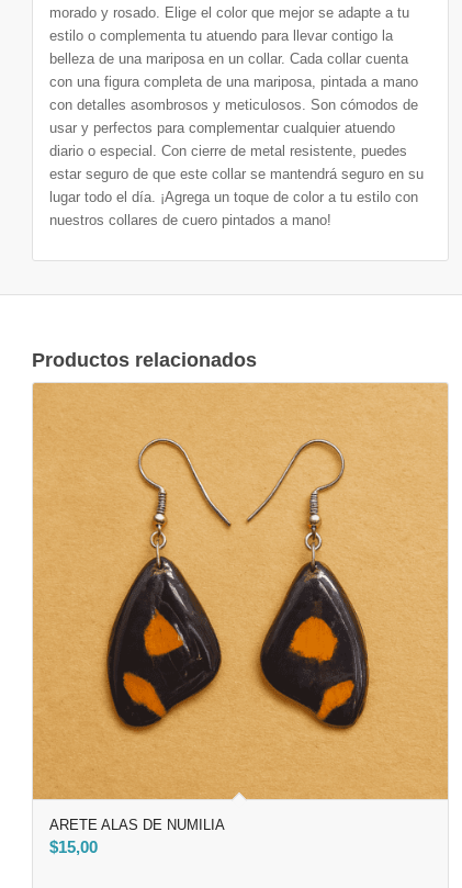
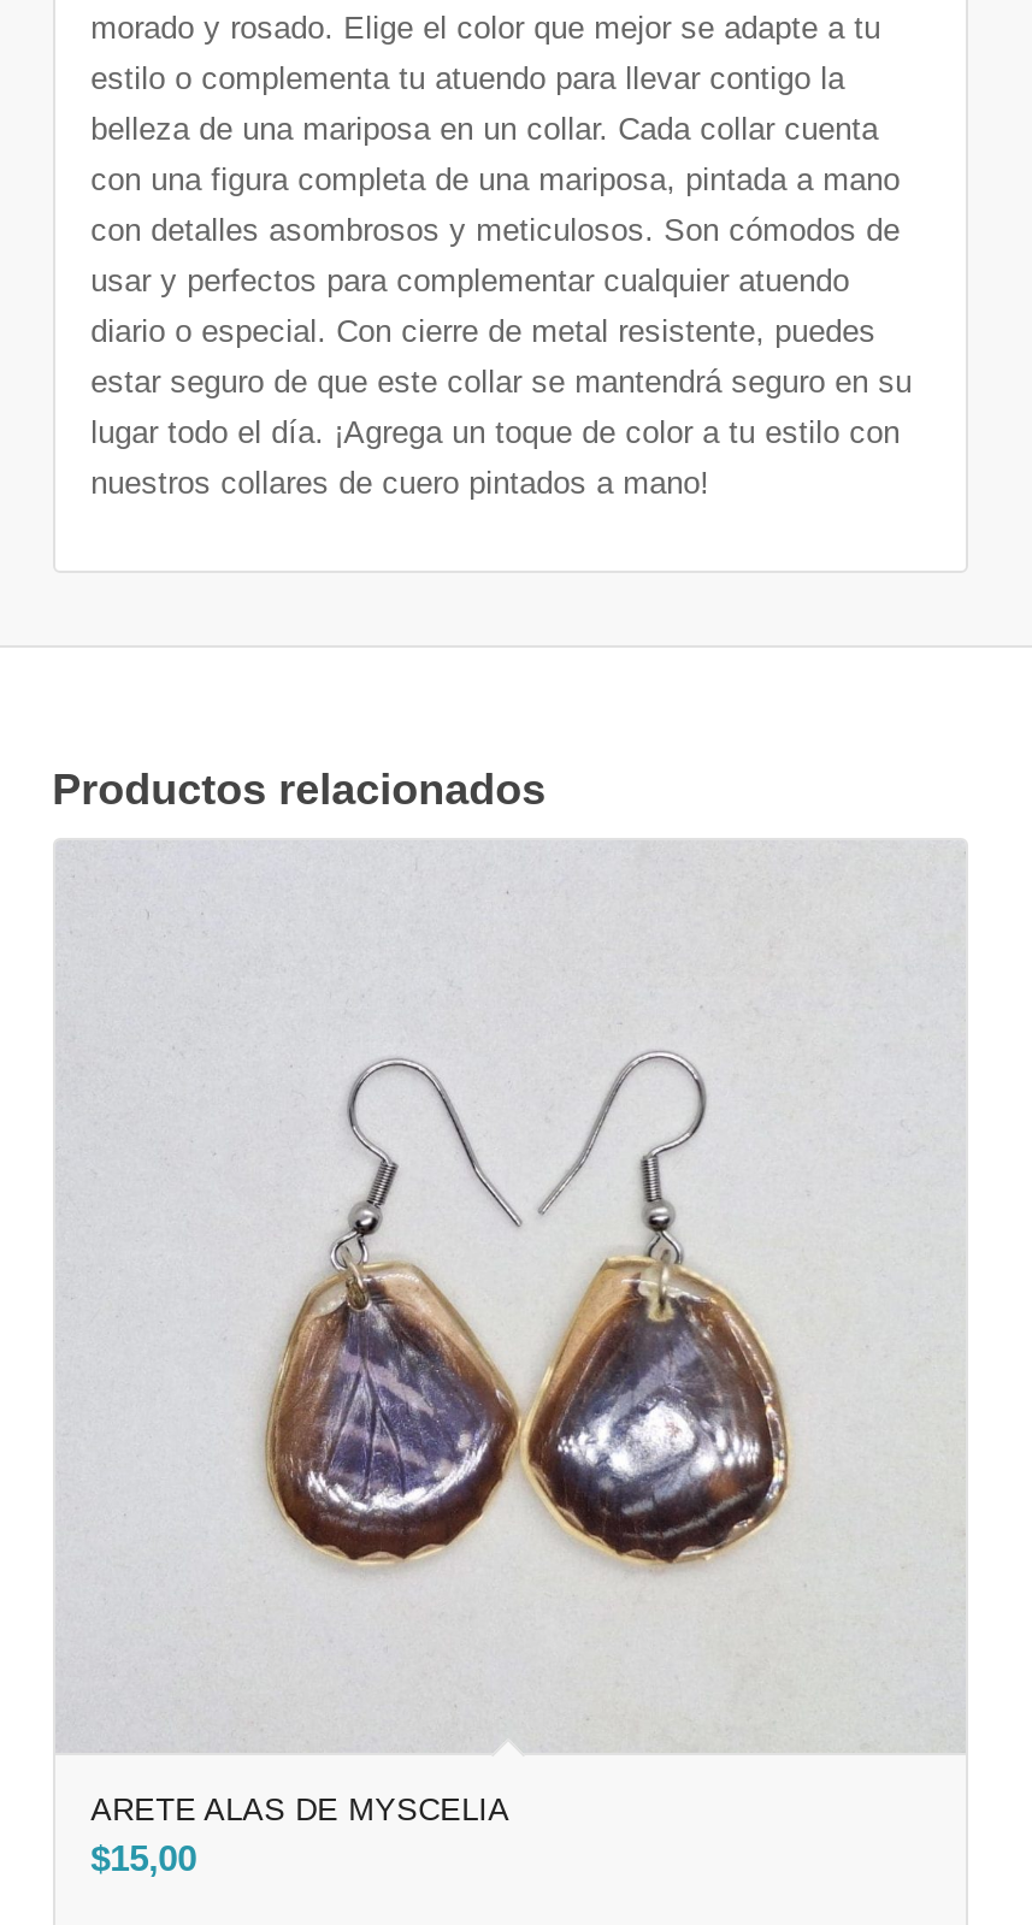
[32,382,448,833] [image] | ARETE ALAS DE NUMILIA -> [55,840,966,1828] [image] | ARETE ALAS DE MYSCELIA

